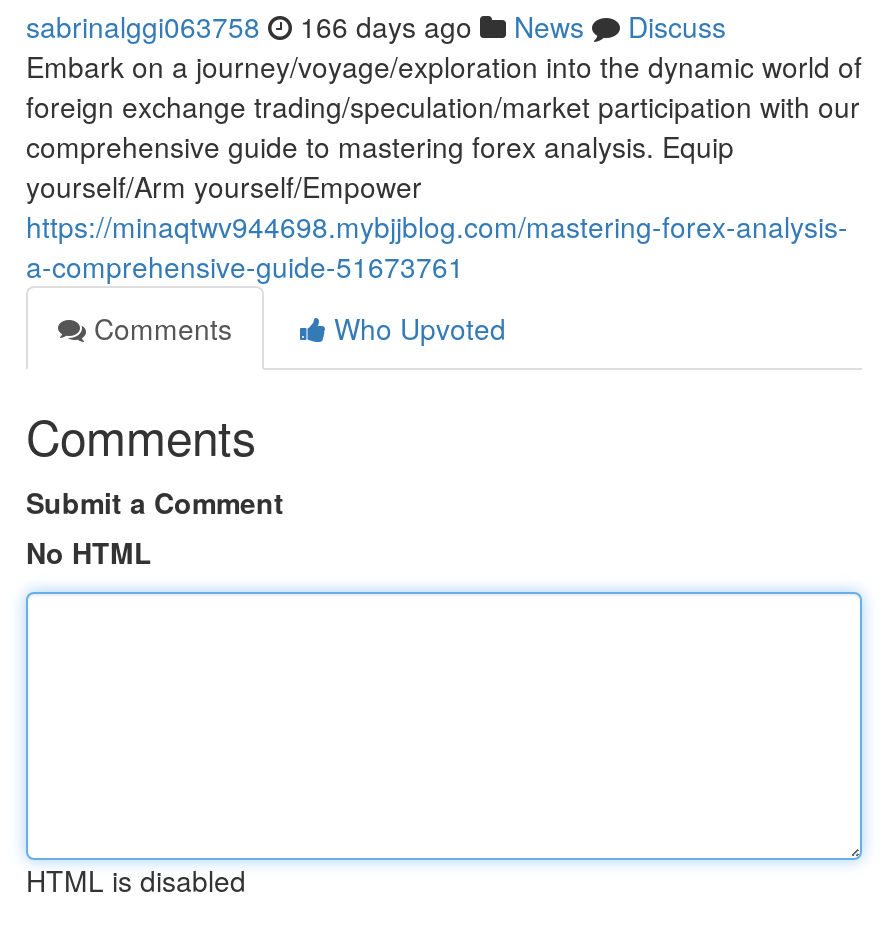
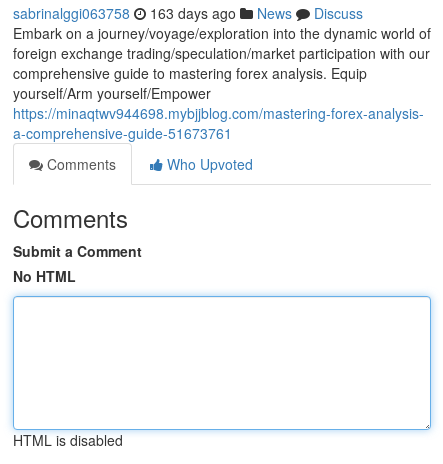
[26,6,726,46] sabrinalggi063758 166 days ago News Discuss -> [13,3,363,23] sabrinalggi063758 163 days ago News Discuss

